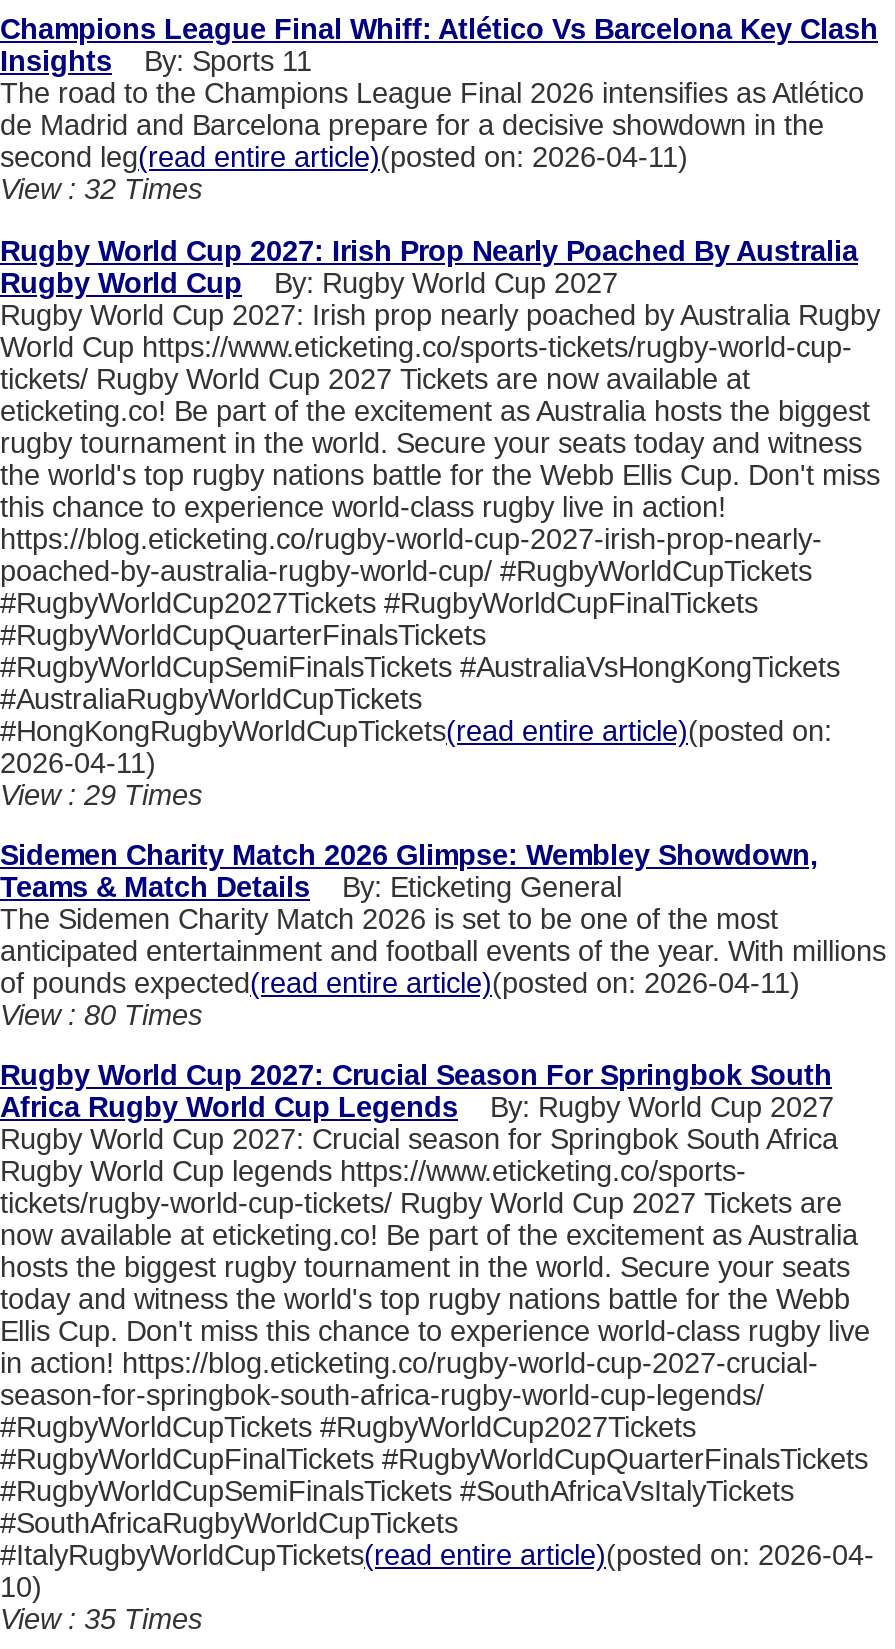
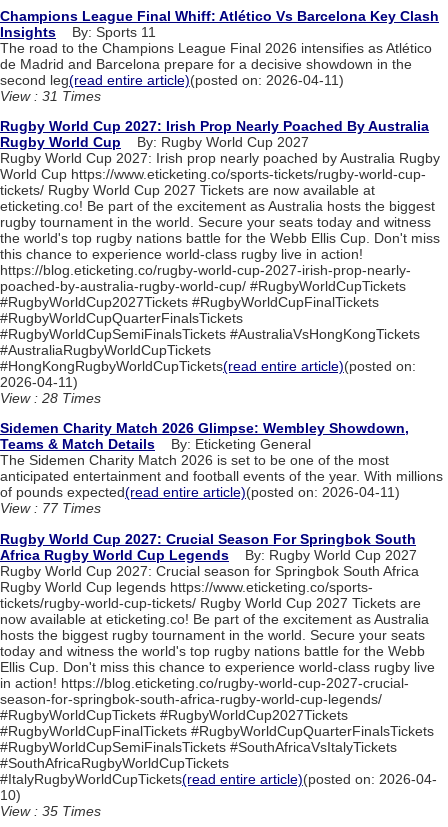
[0,173,202,205] View : 32 Times -> [0,88,101,104] View : 31 Times
[0,778,202,810] View : 29 Times -> [0,390,101,406] View : 28 Times
[0,999,202,1031] View : 80 Times -> [0,500,101,516] View : 77 Times

